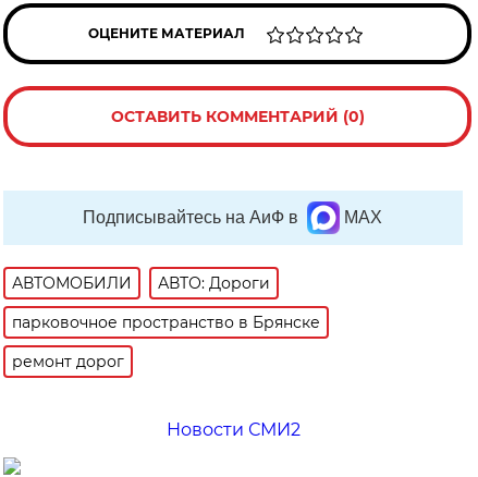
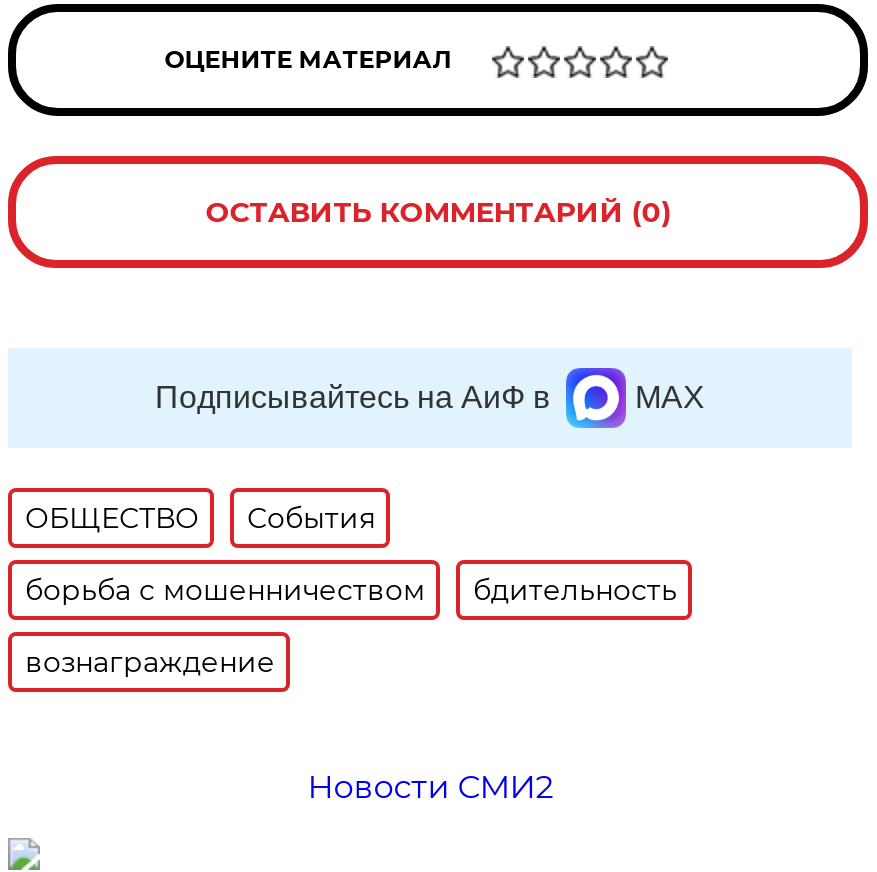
[12,273,270,293] АВТОМОБИЛИ | АВТО: Дороги -> [25,500,375,536] ОБЩЕСТВО | События
[12,312,321,332] парковочное пространство в Брянске -> [25,572,677,608] борьба с мошенничеством | бдительность
[12,352,125,371] ремонт дорог -> [25,644,275,680] вознаграждение

